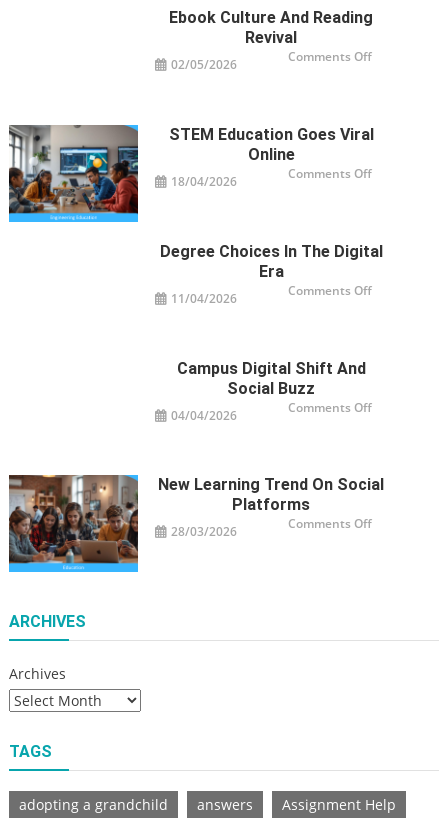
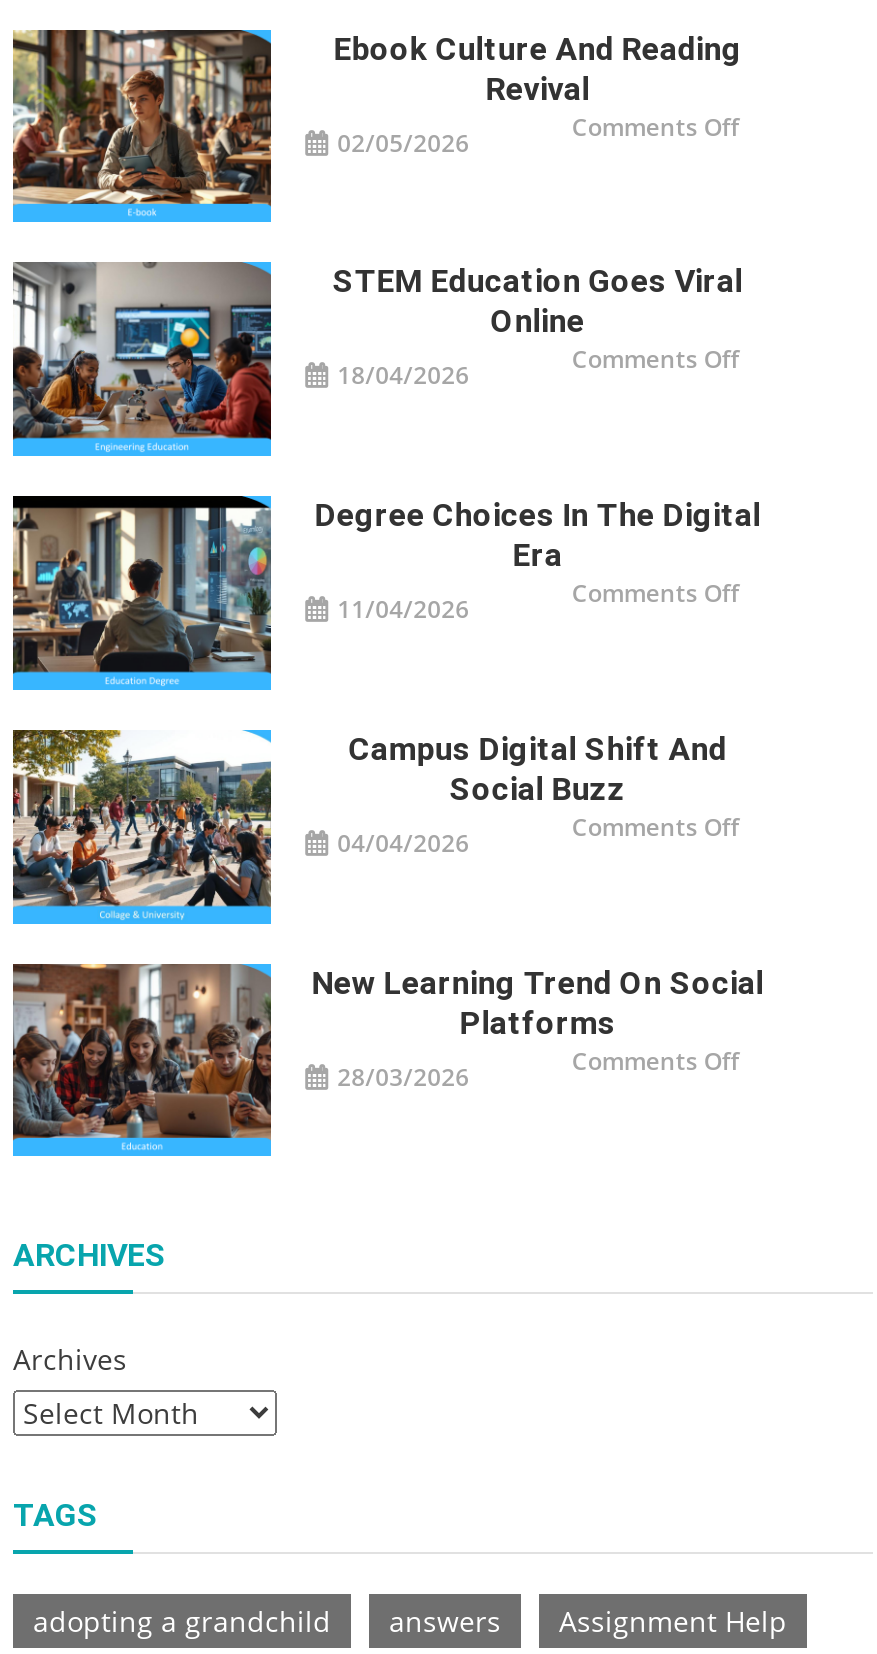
none -> [11,28,273,224] [image]
none -> [11,494,273,692] [image]
none -> [11,728,273,926] [image]

